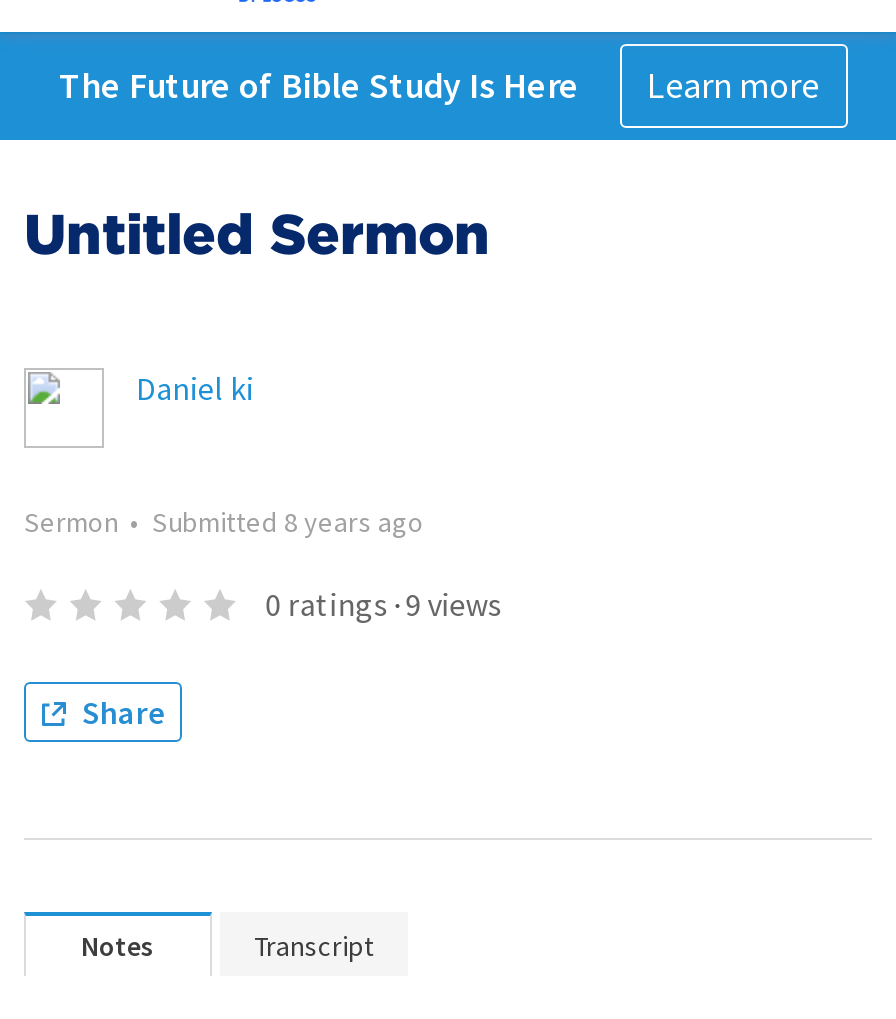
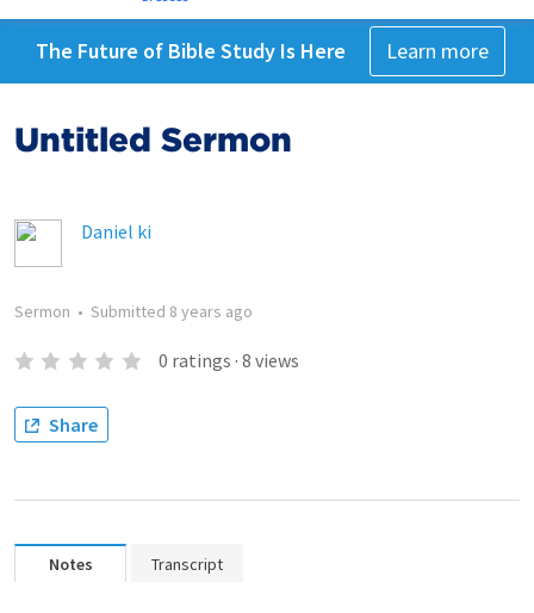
[265,584,501,624] 0 ratings · 9 views -> [158,348,299,372] 0 ratings · 8 views

